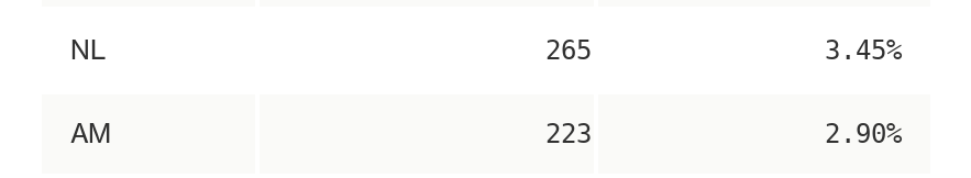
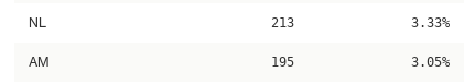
[545,35,592,65] 265 -> [271,15,294,30] 213
[825,35,902,65] 3.45% -> [411,15,450,30] 3.33%
[545,118,592,149] 223 -> [271,54,294,70] 195
[825,118,902,149] 2.90% -> [411,54,450,70] 3.05%

